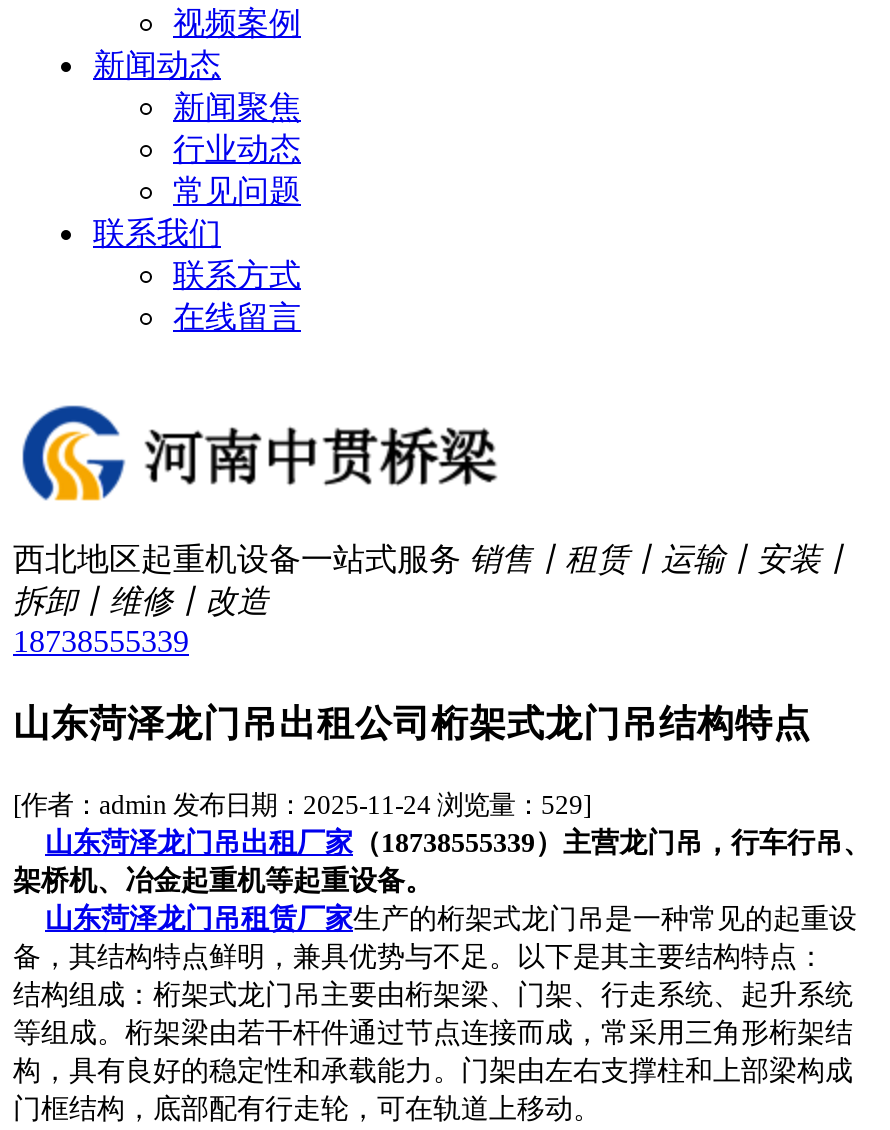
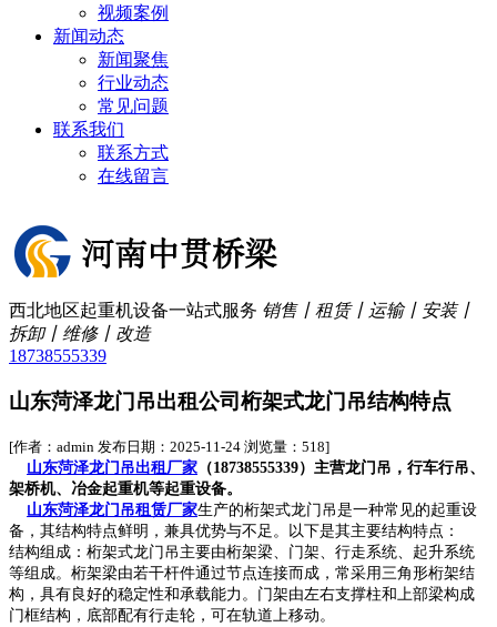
[13,791,591,821] [作者：admin 发布日期：2025-11-24 浏览量：529] -> [9,439,329,455] [作者：admin 发布日期：2025-11-24 浏览量：518]

